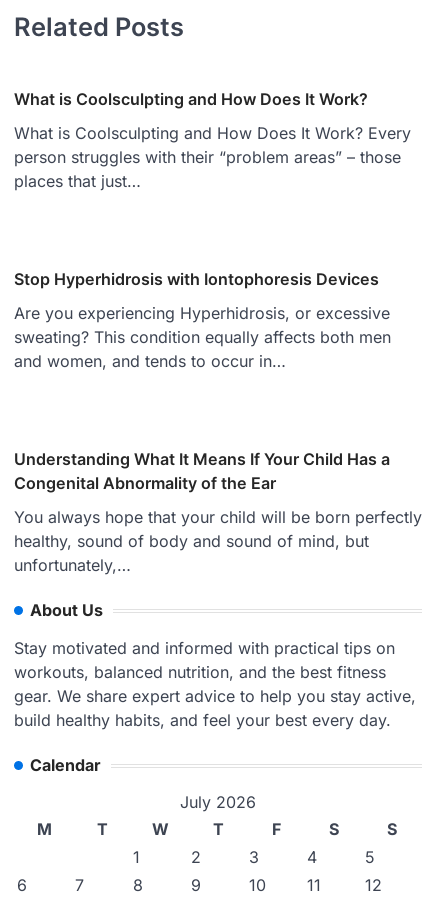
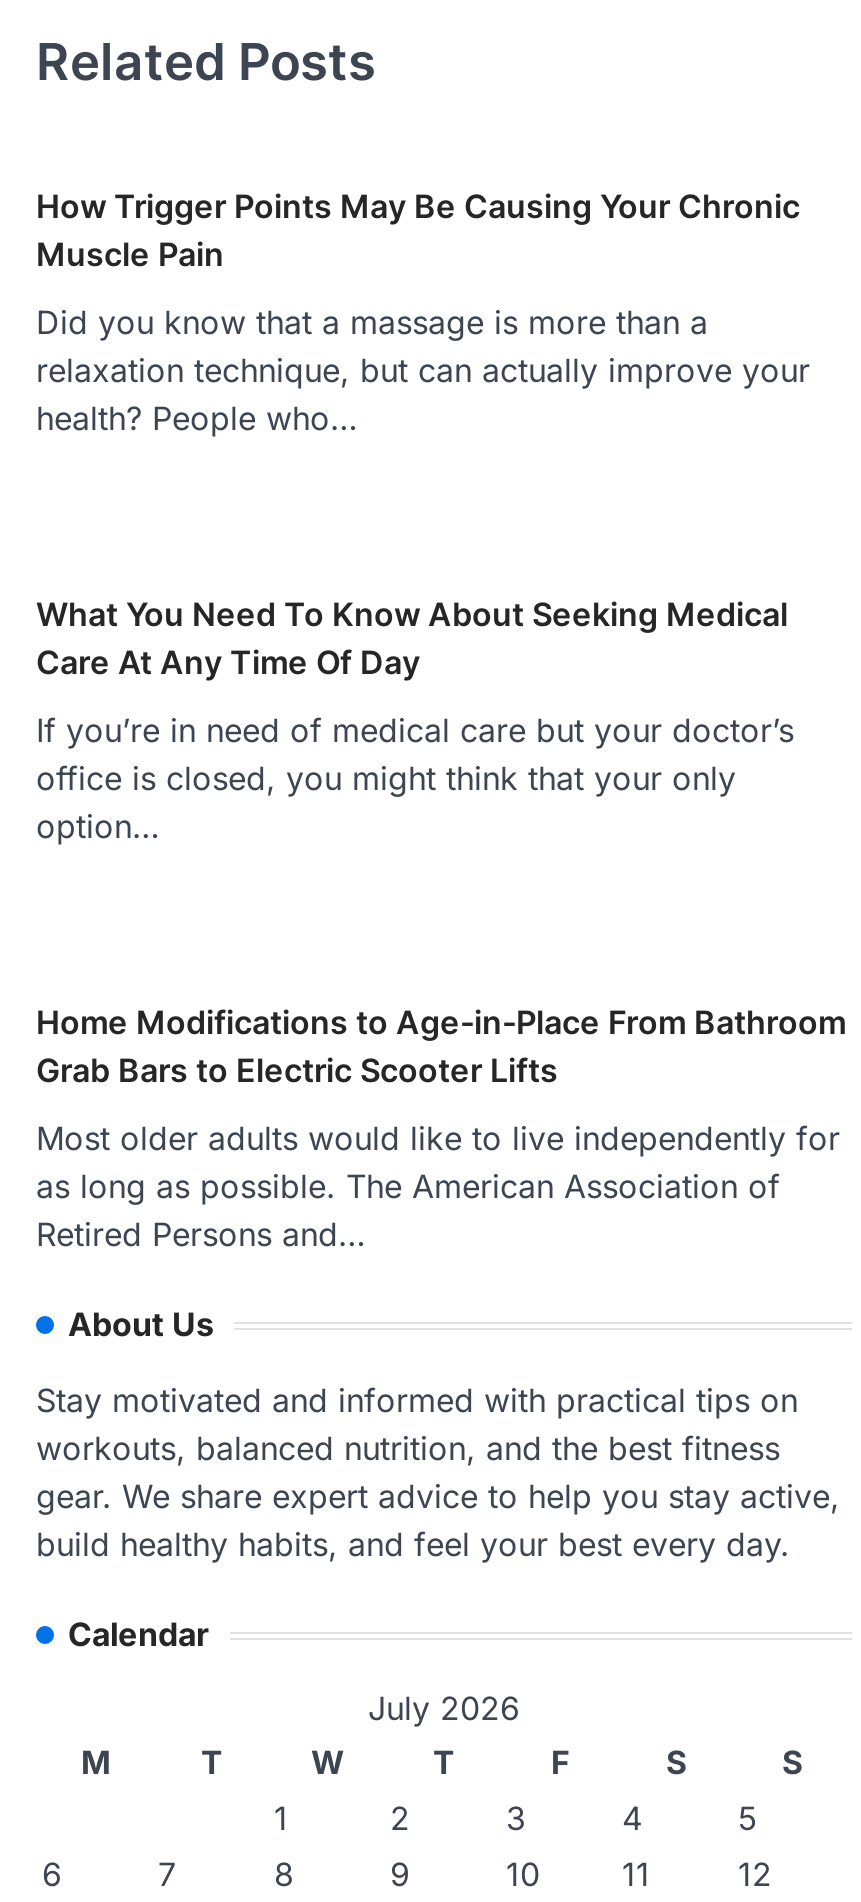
[14,89,368,109] What is Coolsculpting and How Does It Work? -> [36,186,800,274] How Trigger Points May Be Causing Your Chronic | Muscle Pain
[14,123,411,191] What is Coolsculpting and How Does It Work? Every | person struggles with their “problem areas” – those | places that just… -> [36,302,810,438] Did you know that a massage is more than a | relaxation technique, but can actually improve your | health? People who…
[14,269,379,289] Stop Hyperhidrosis with Iontophoresis Devices -> [36,594,788,682] What You Need To Know About Seeking Medical | Care At Any Time Of Day
[14,303,391,371] Are you experiencing Hyperhidrosis, or excessive | sweating? This condition equally affects both men | and women, and tends to occur in… -> [36,710,794,846] If you’re in need of medical care but your doctor’s | office is closed, you might think that your only | option…
[14,449,390,493] Understanding What It Means If Your Child Has a | Congenital Abnormality of the Ear -> [36,1002,846,1090] Home Modifications to Age-in-Place From Bathroom | Grab Bars to Electric Scooter Lifts
[14,507,422,575] You always hope that your child will be born perfectly | healthy, sound of body and sound of mind, but | unfortunately,… -> [36,1118,840,1254] Most older adults would like to live independently for | as long as possible. The American Association of | Retired Persons and…

